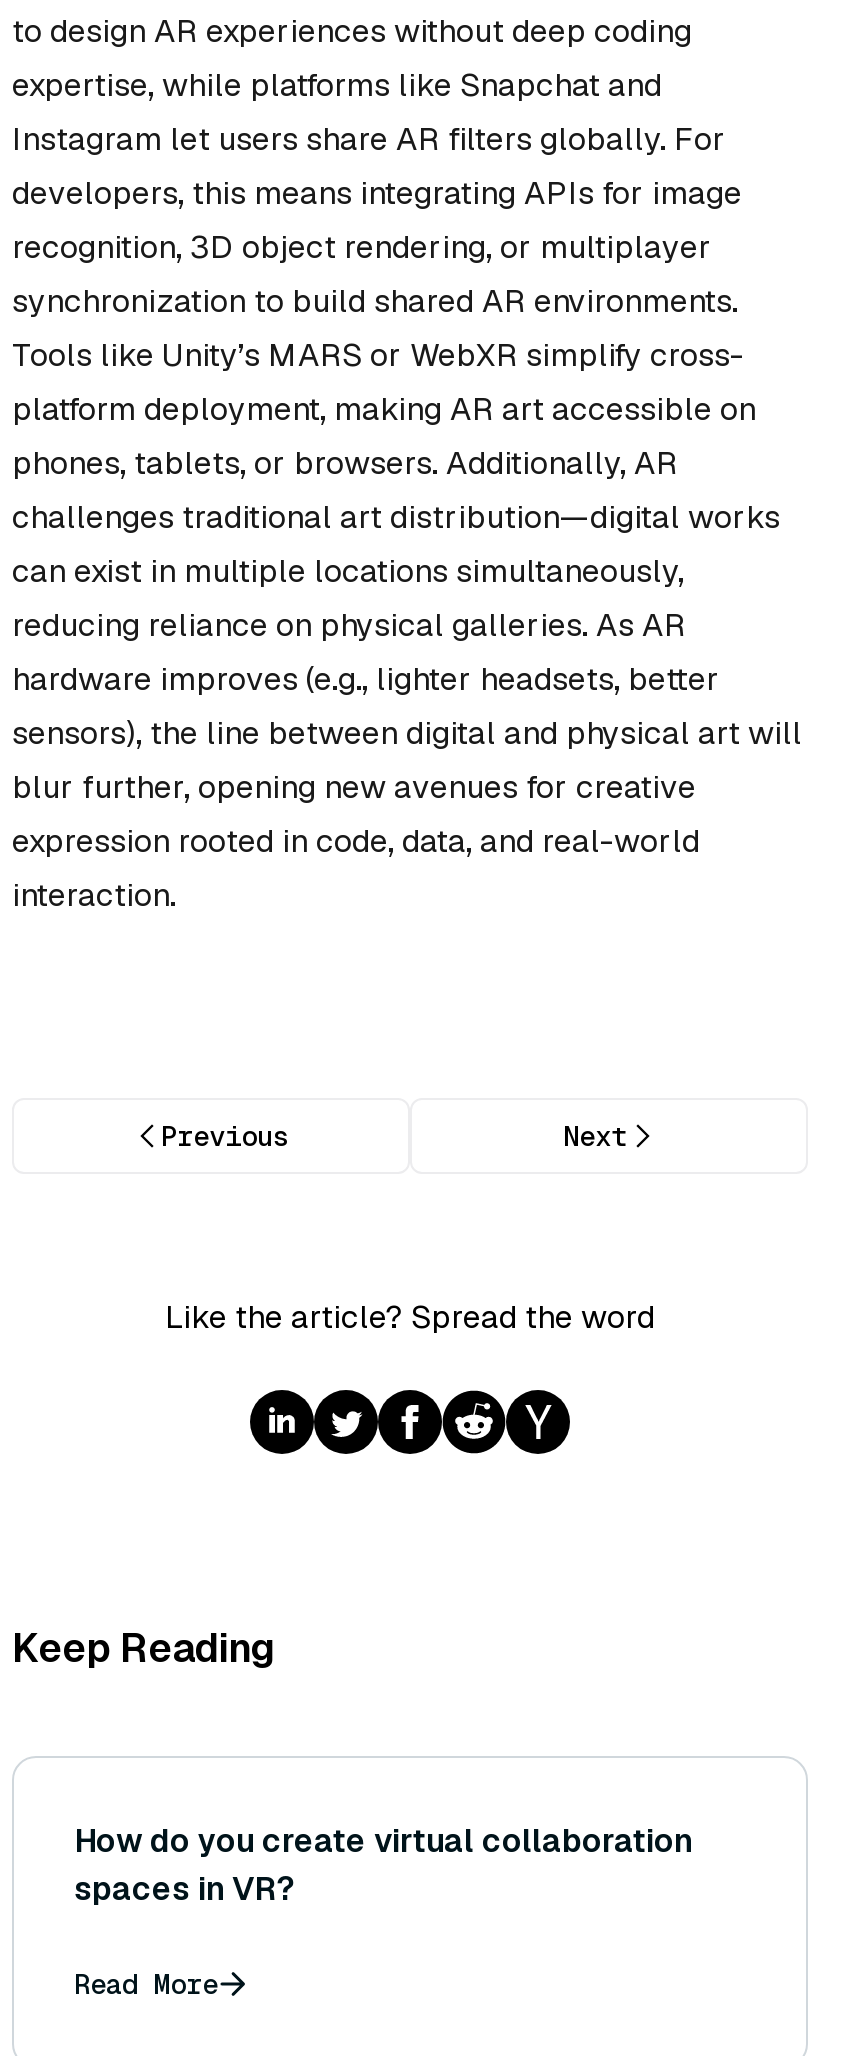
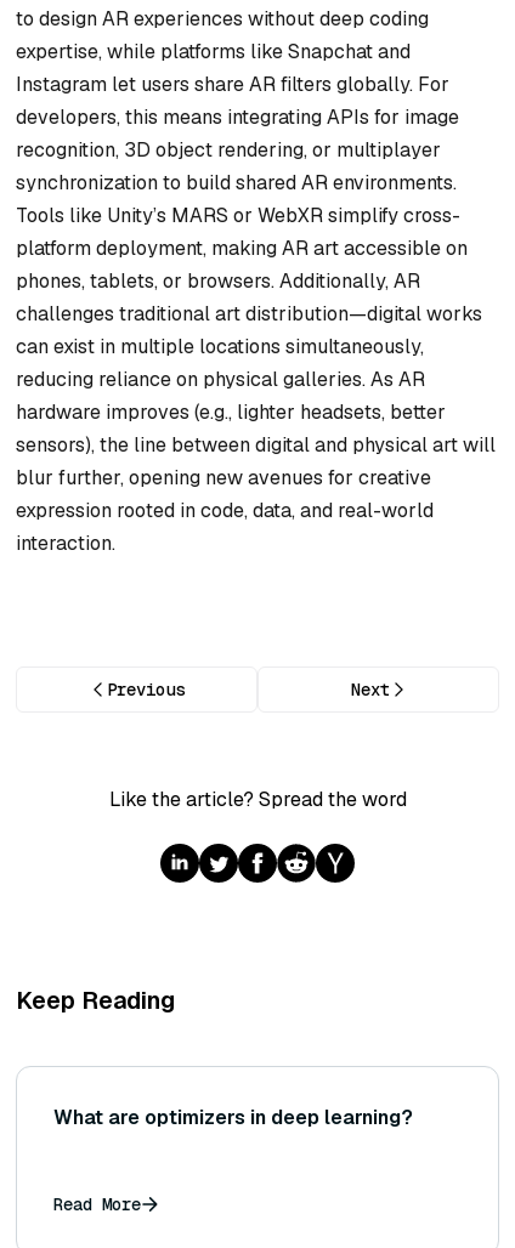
[74,1821,692,1911] How do you create virtual collaboration | spaces in VR? -> [53,1105,413,1131] What are optimizers in deep learning?

